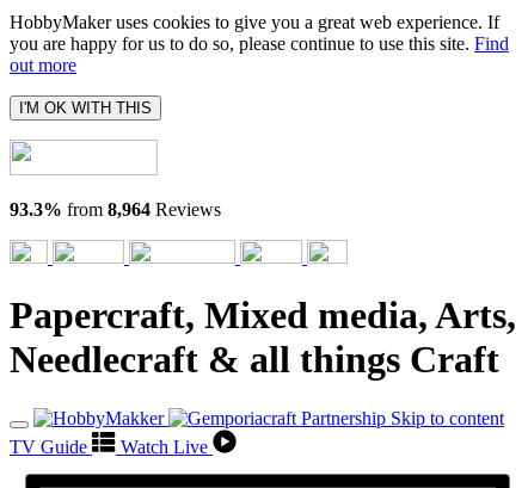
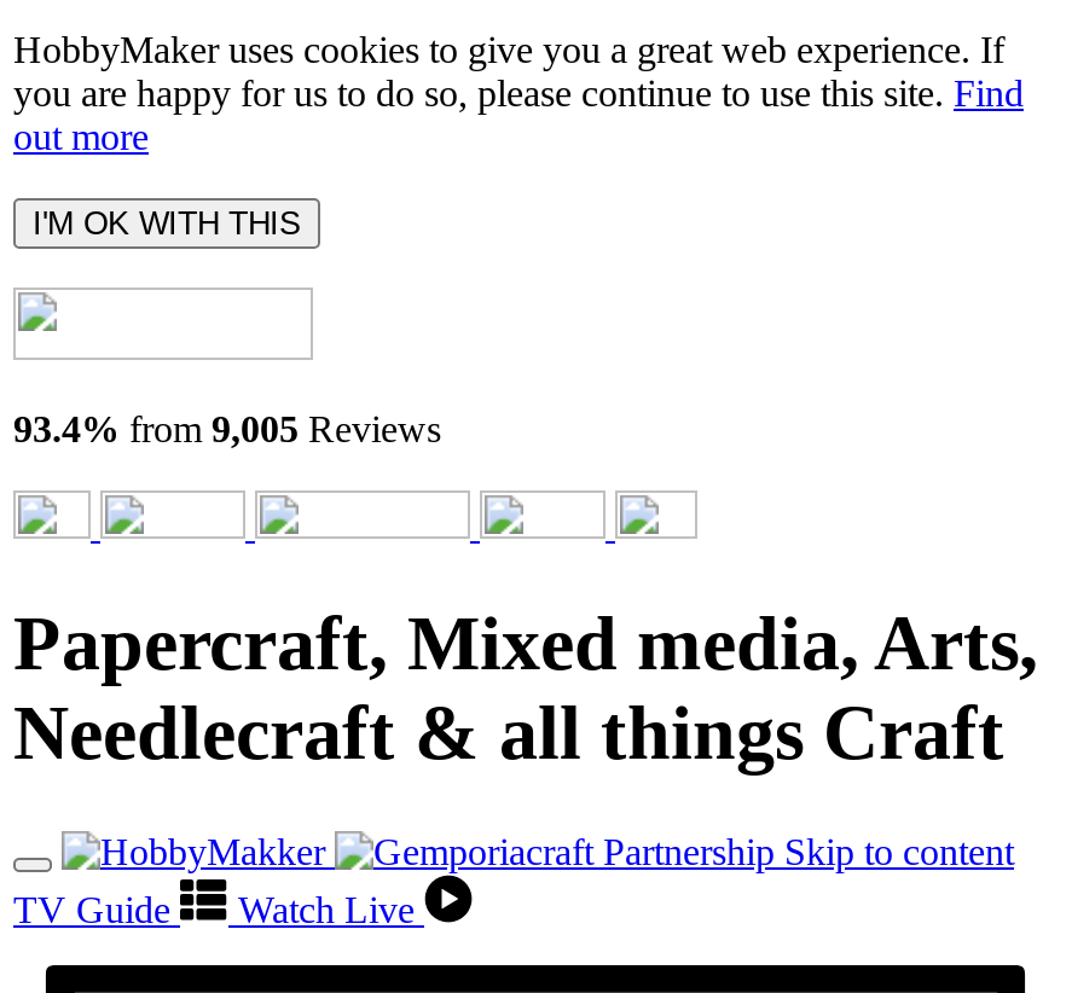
[10,199,221,220] 93.3% from 8,964 Reviews -> [13,408,441,449] 93.4% from 9,005 Reviews

